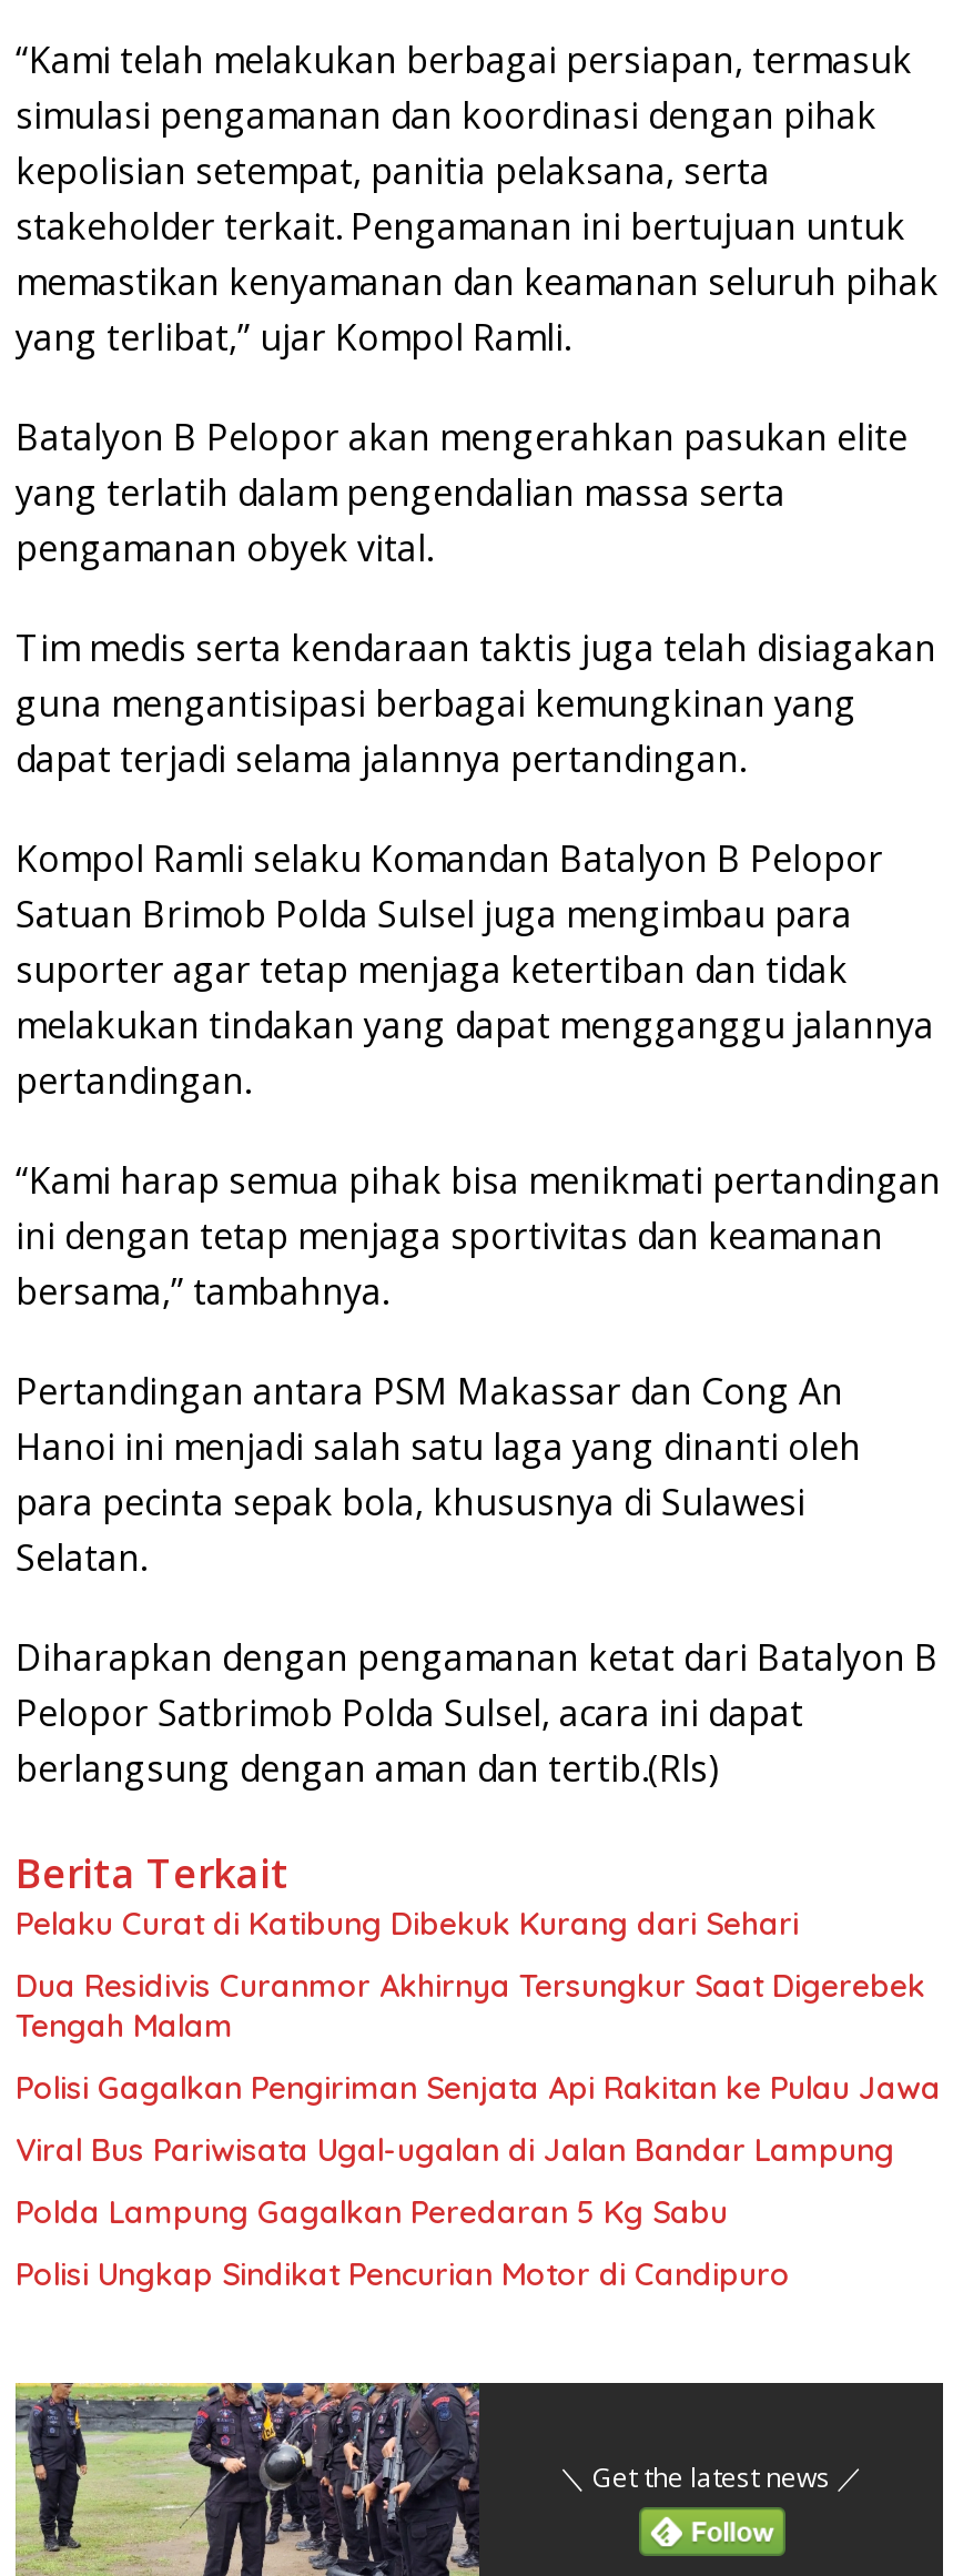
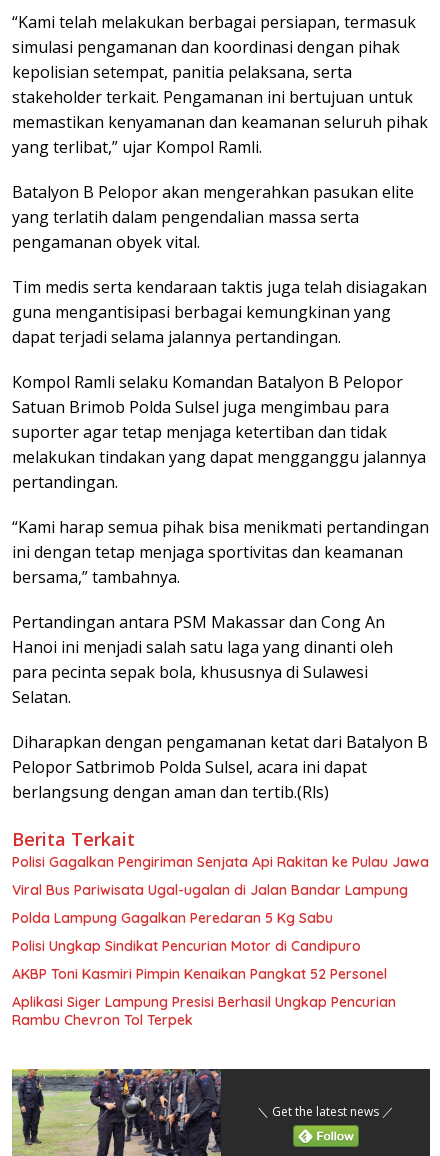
[16,1904,925,2046] Pelaku Curat di Katibung Dibekuk Kurang dari Sehari | Dua Residivis Curanmor Akhirnya Tersungkur Saat Digerebek | Tengah Malam -> none
moved [16,2068,941,2294] -> [12,853,429,955]: Polisi Gagalkan Pengiriman Senjata Api Rakitan ke Pulau Jawa | Viral Bus Pariwisata Ugal-ugalan di Jalan Bandar Lampung | Polda Lampung Gagalkan Peredaran 5 Kg Sabu | Polisi Ungkap Sindikat Pencurian Motor di Candipuro
none -> [12,965,396,1029] AKBP Toni Kasmiri Pimpin Kenaikan Pangkat 52 Personel | Aplikasi Siger Lampung Presisi Berhasil Ungkap Pencurian | Rambu Chevron Tol Terpek

